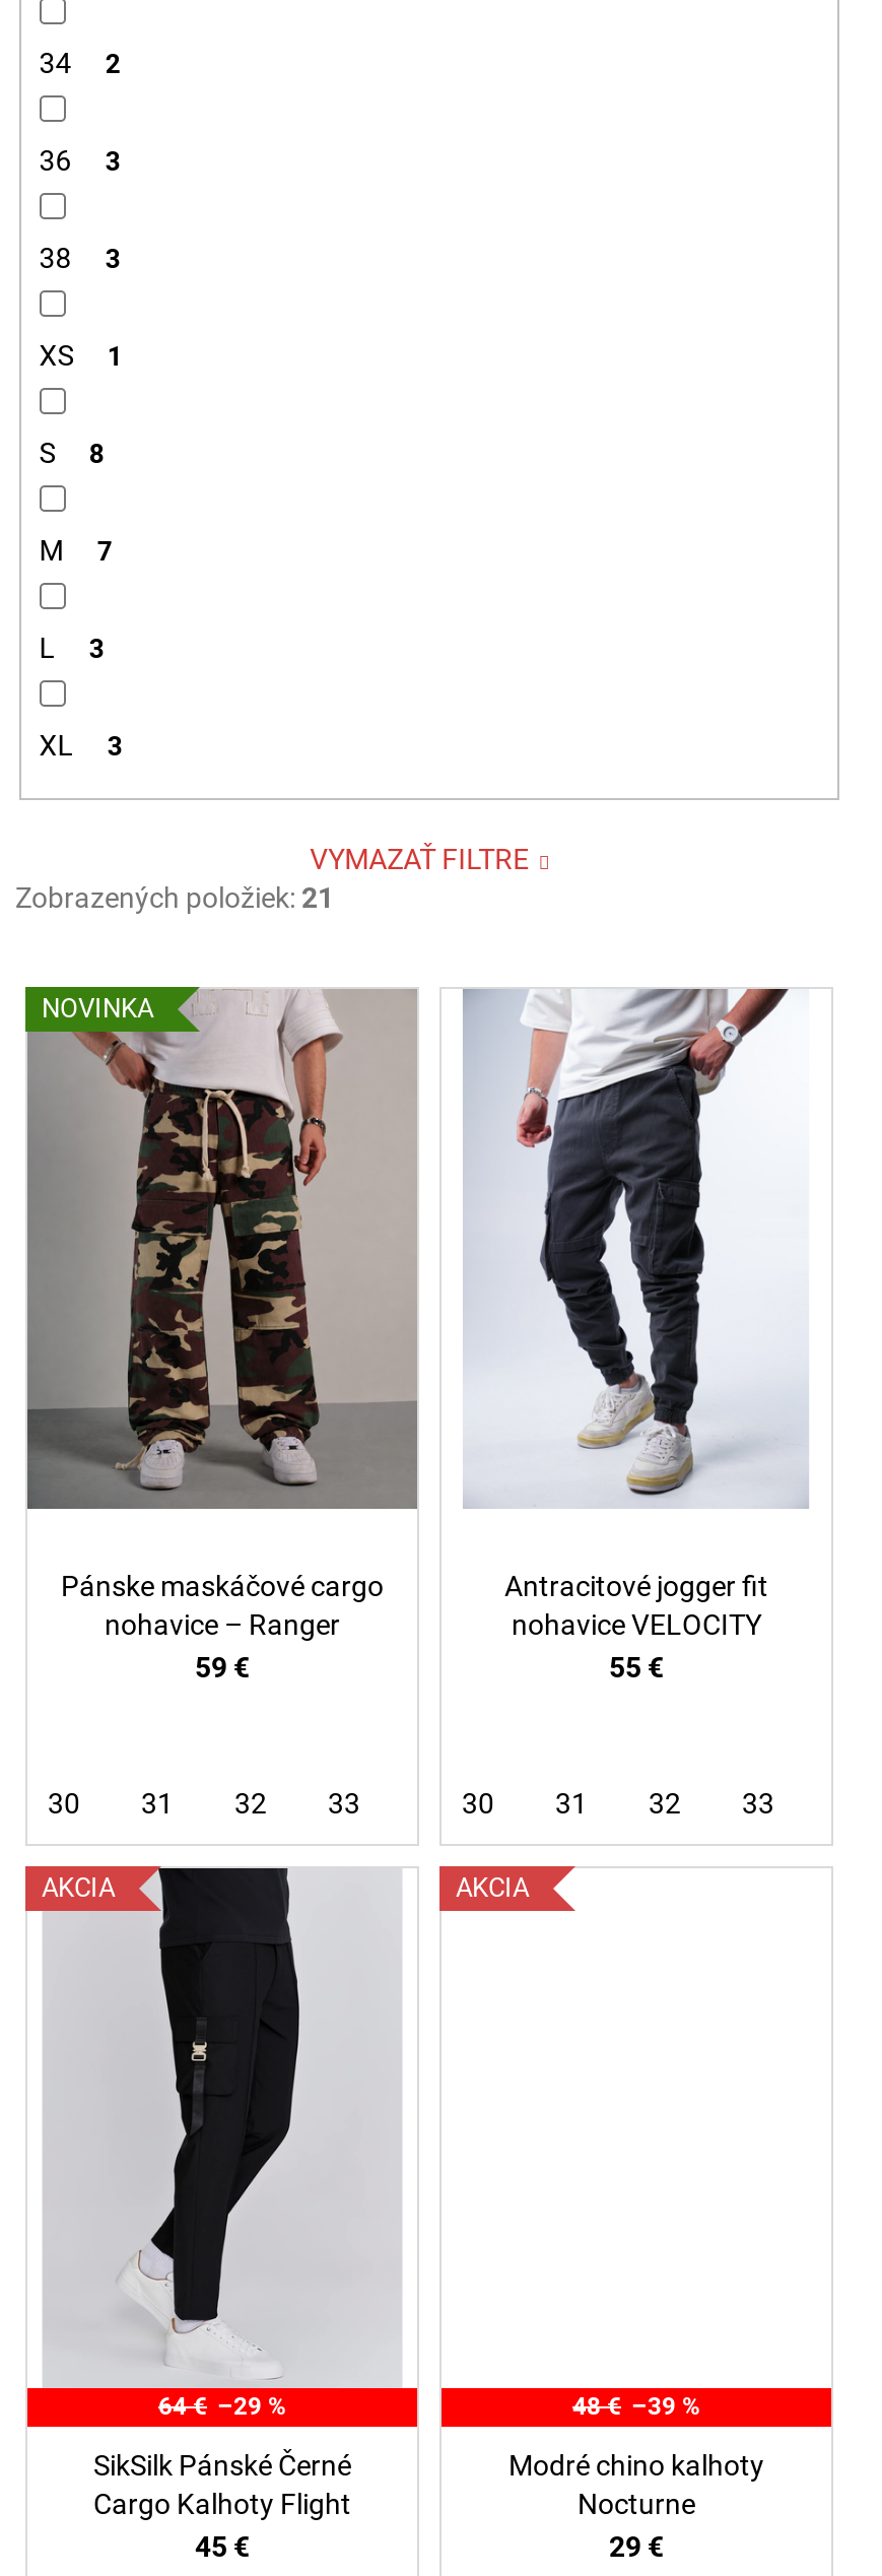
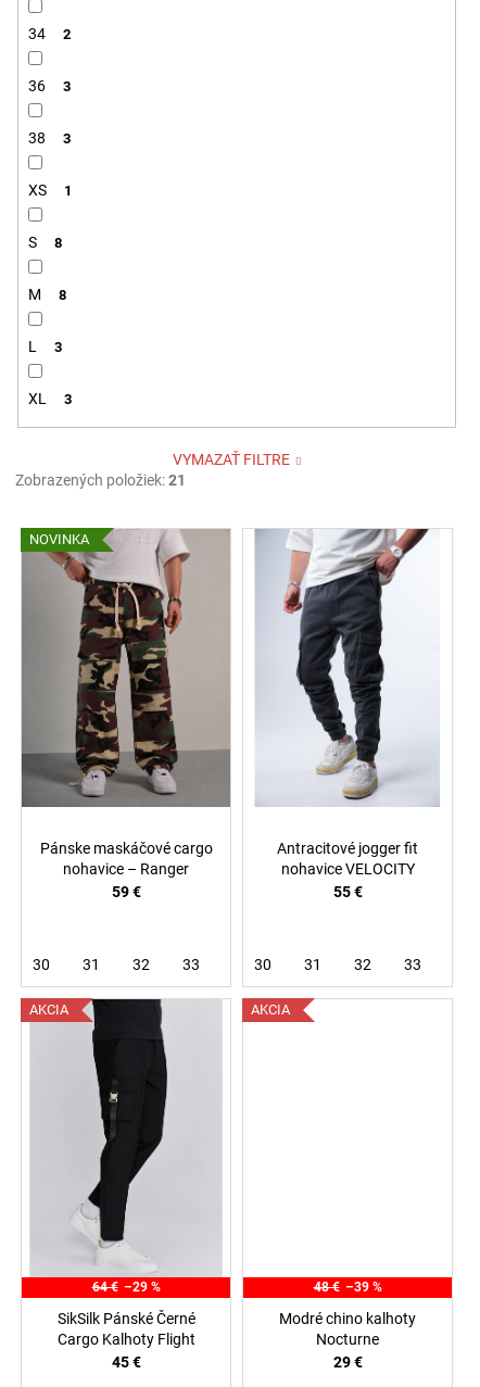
[39,534,111,567] M 7 -> [28,286,67,303] M 8

